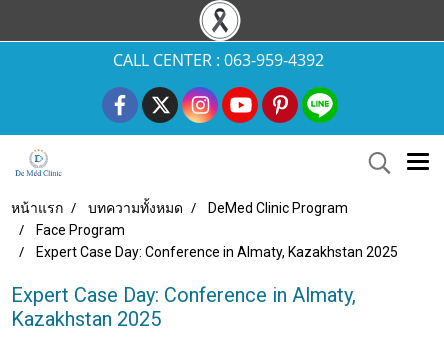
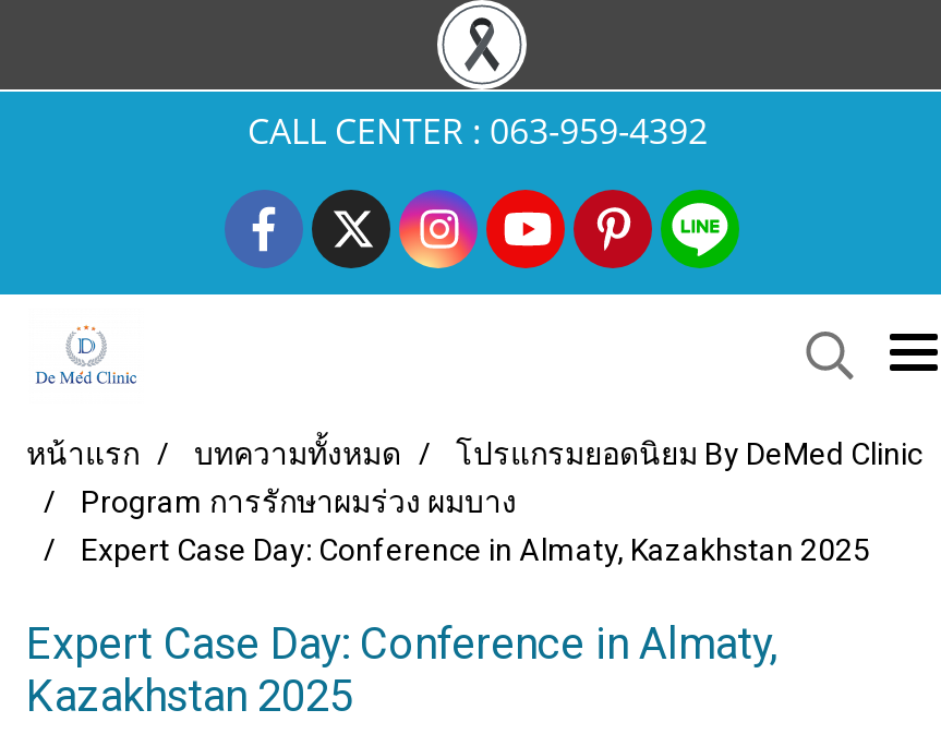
[36,200,348,238] DeMed Clinic Program | Face Program -> [81,436,922,519] โปรแกรมยอดนิยม By DeMed Clinic | Program การรักษาผมร่วง ผมบาง

